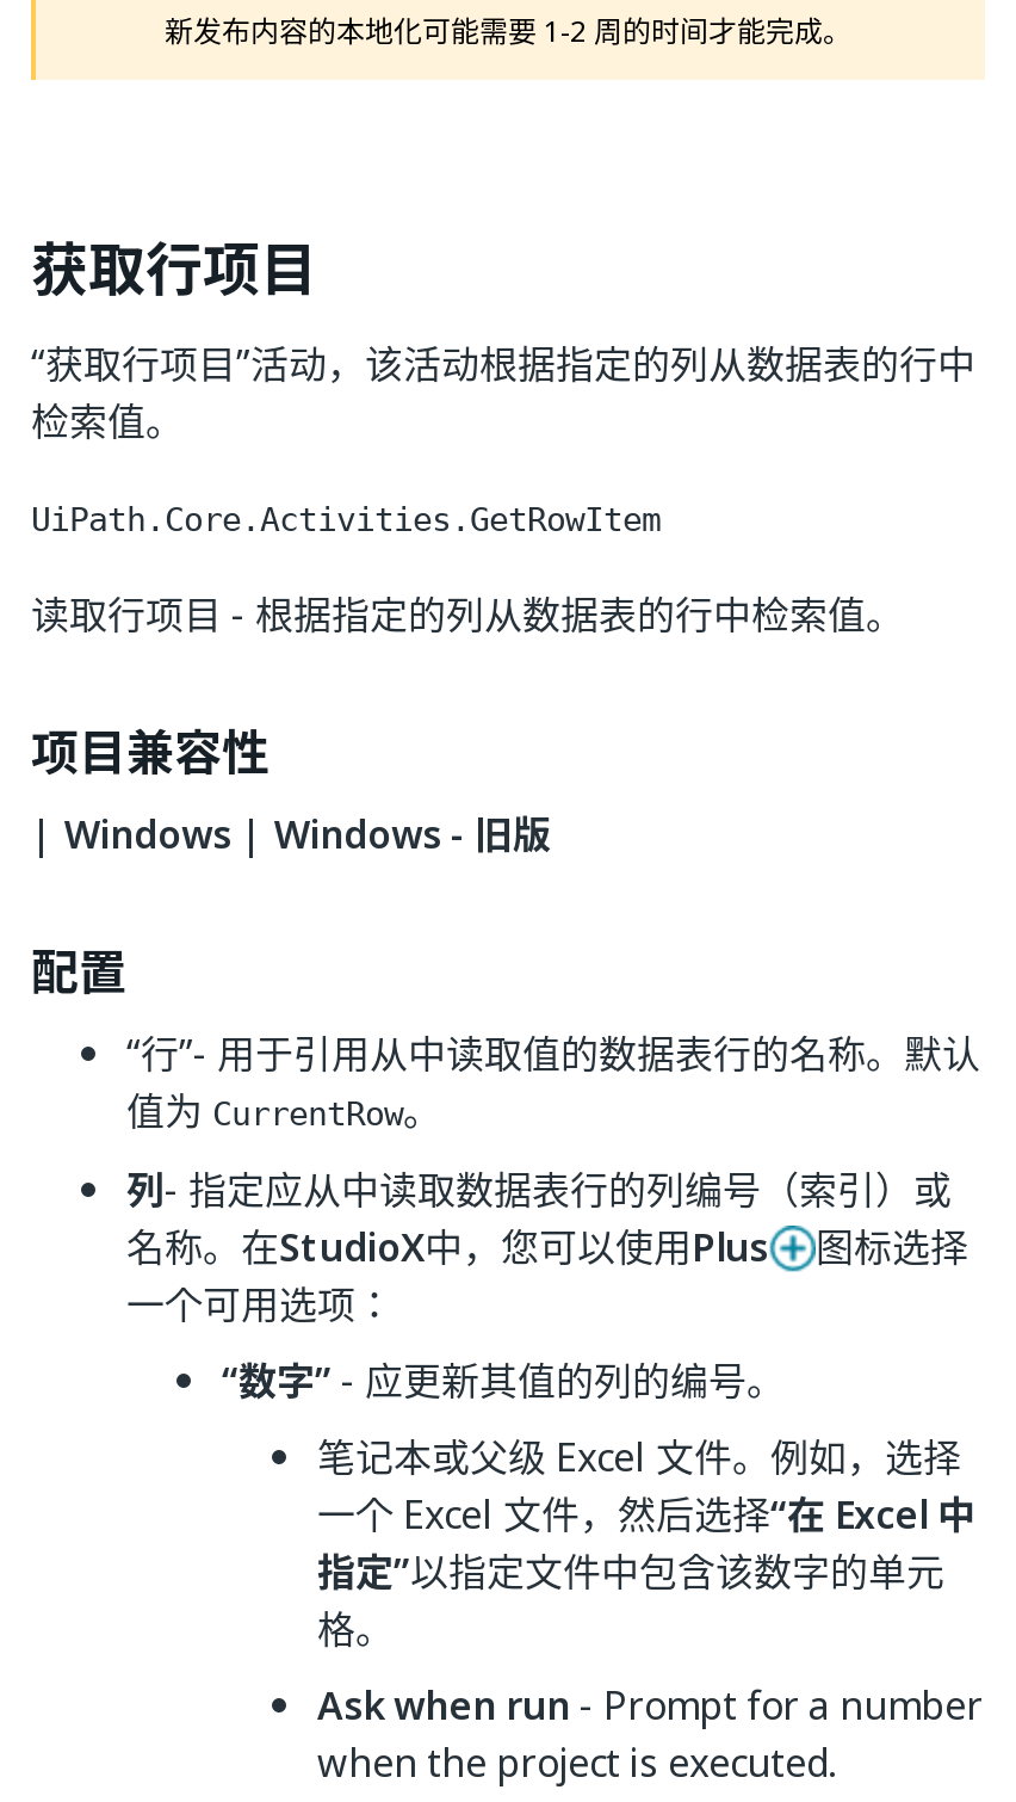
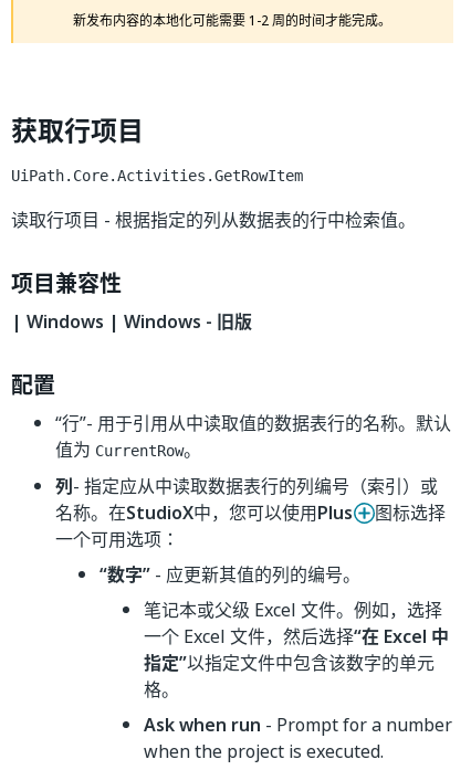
[31,335,975,450] “获取行项目”活动，该活动根据指定的列从数据表的行中 | 检索值。 -> none

